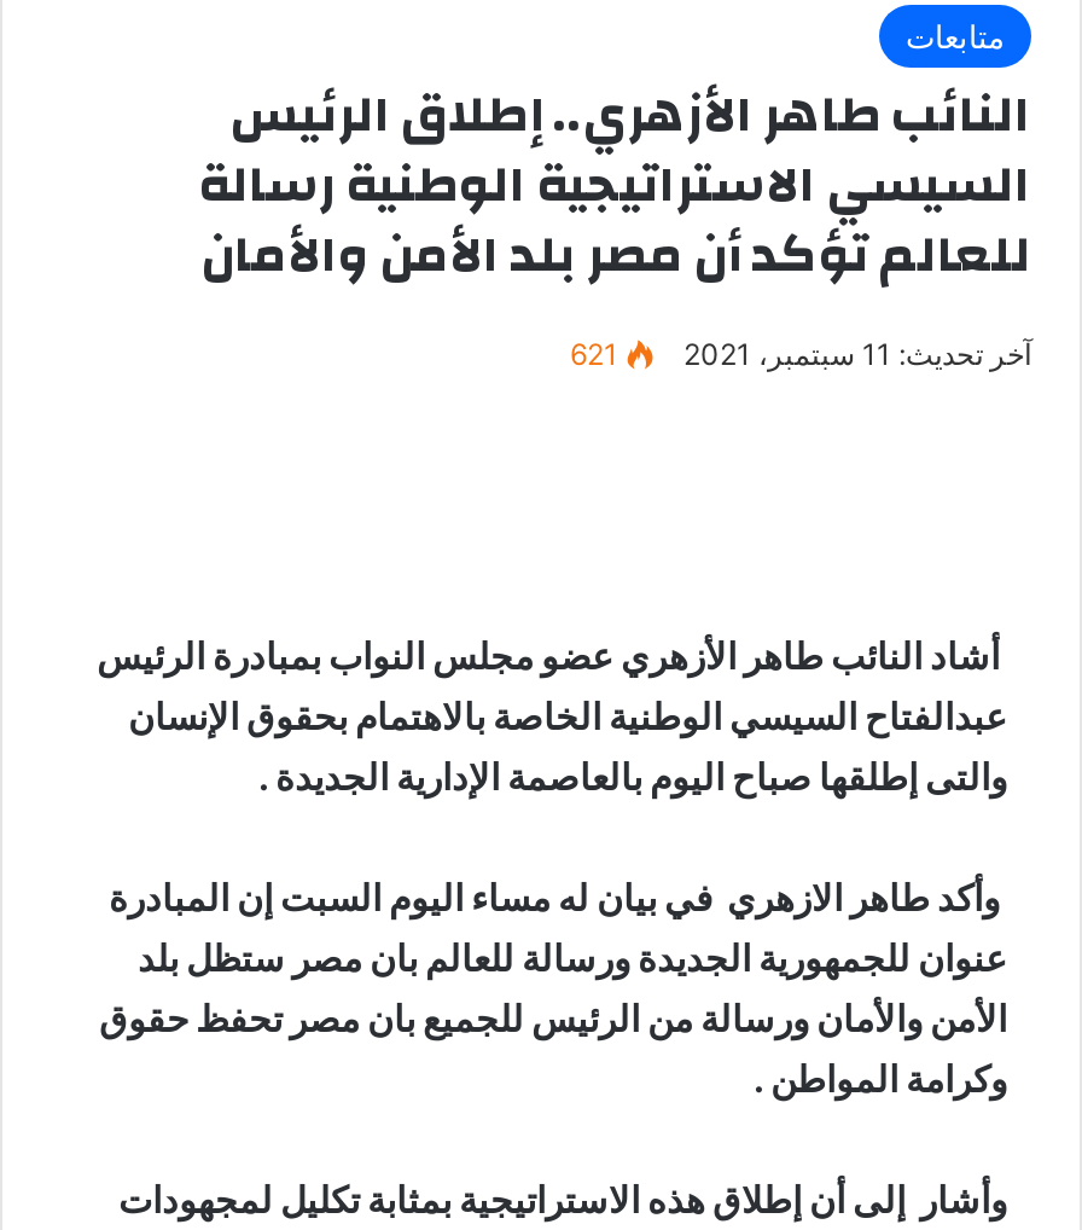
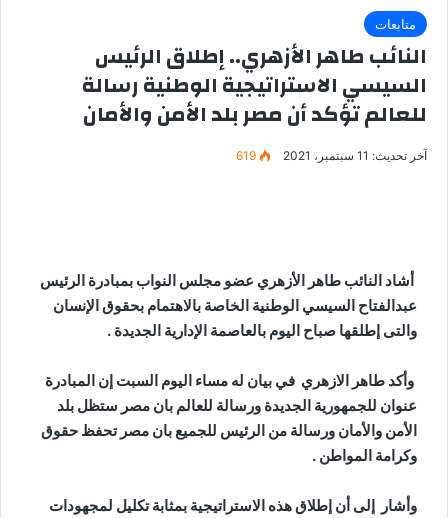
[570,336,618,372] 621 -> [236,148,256,163] 619

